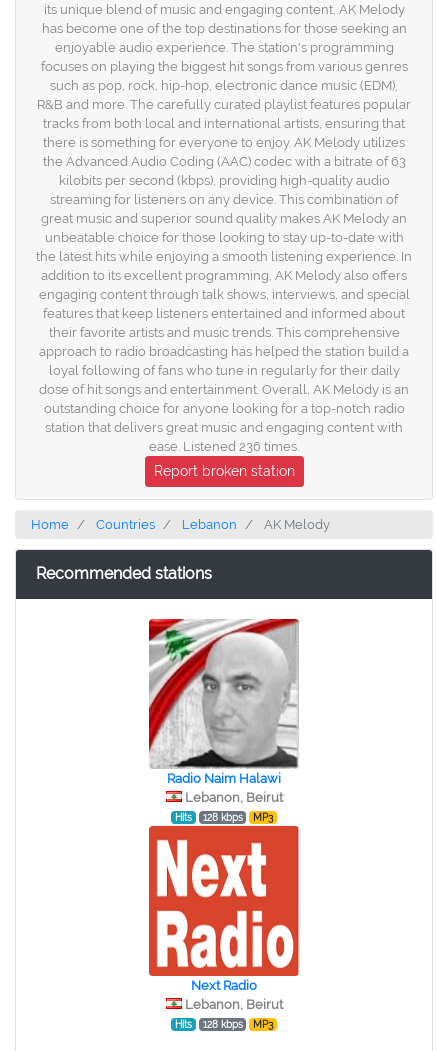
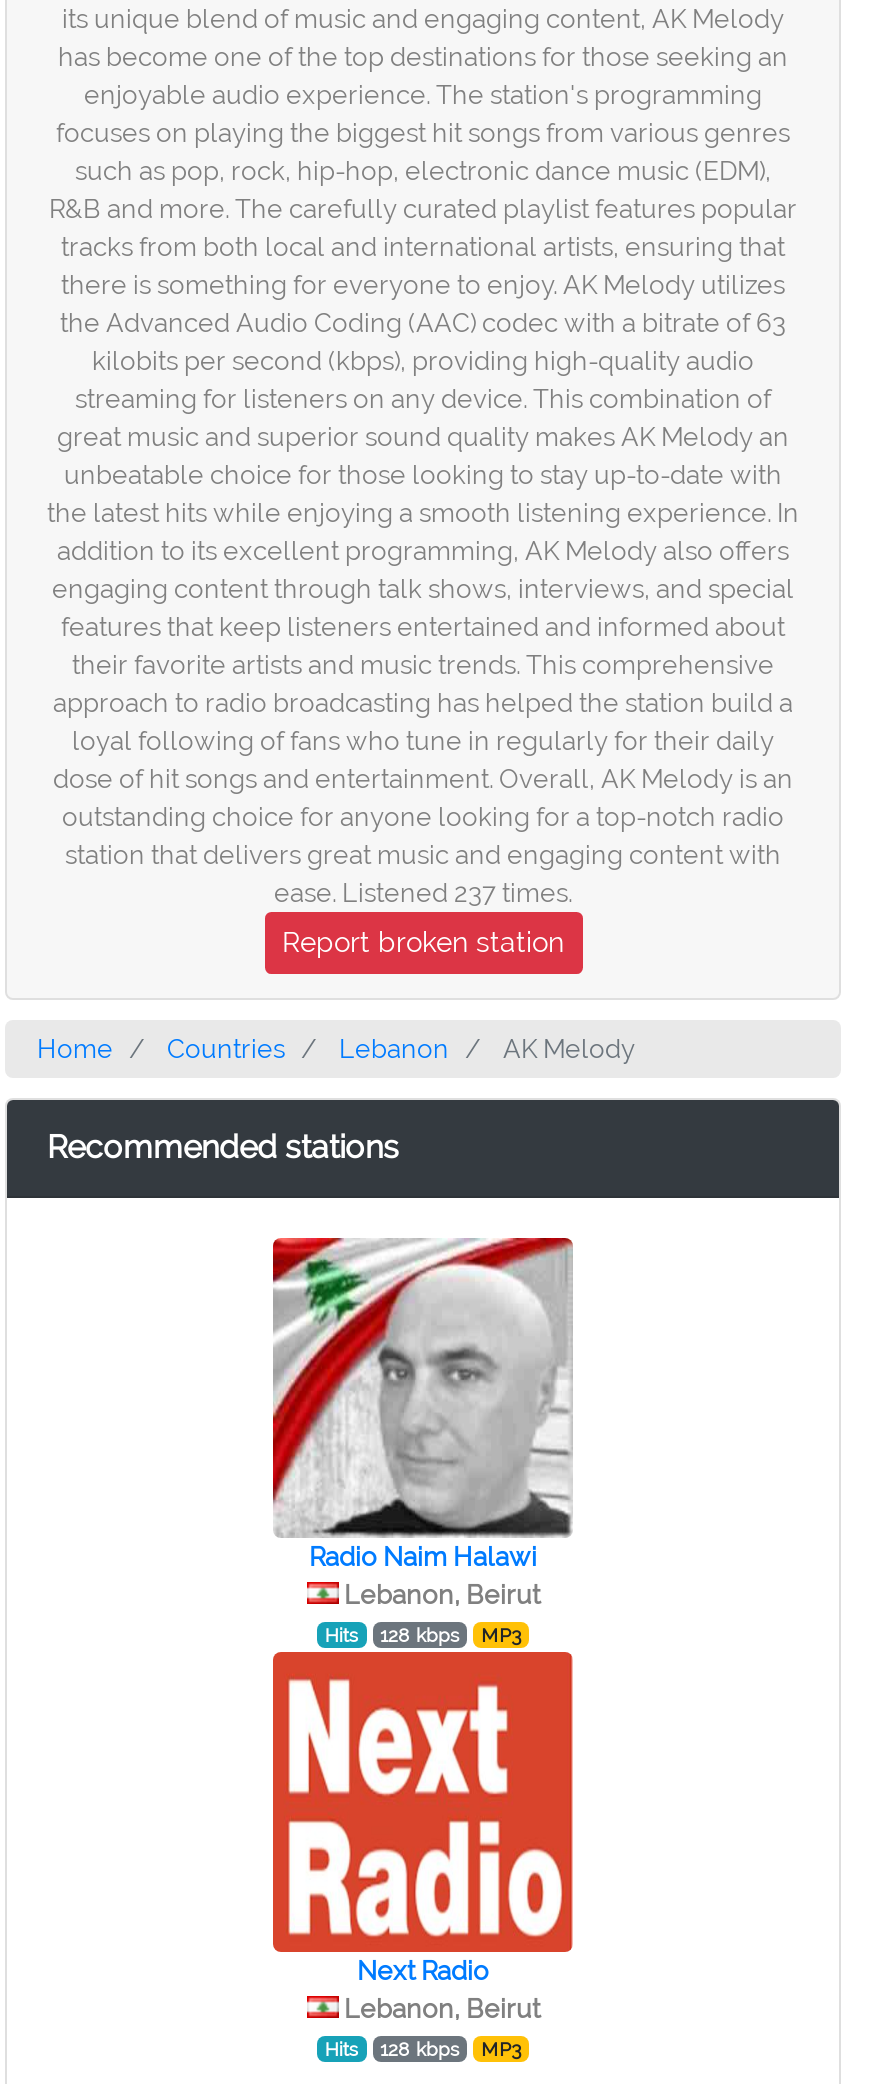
[149,439,299,454] ease. Listened 236 times. -> [274,878,572,908] ease. Listened 237 times.

